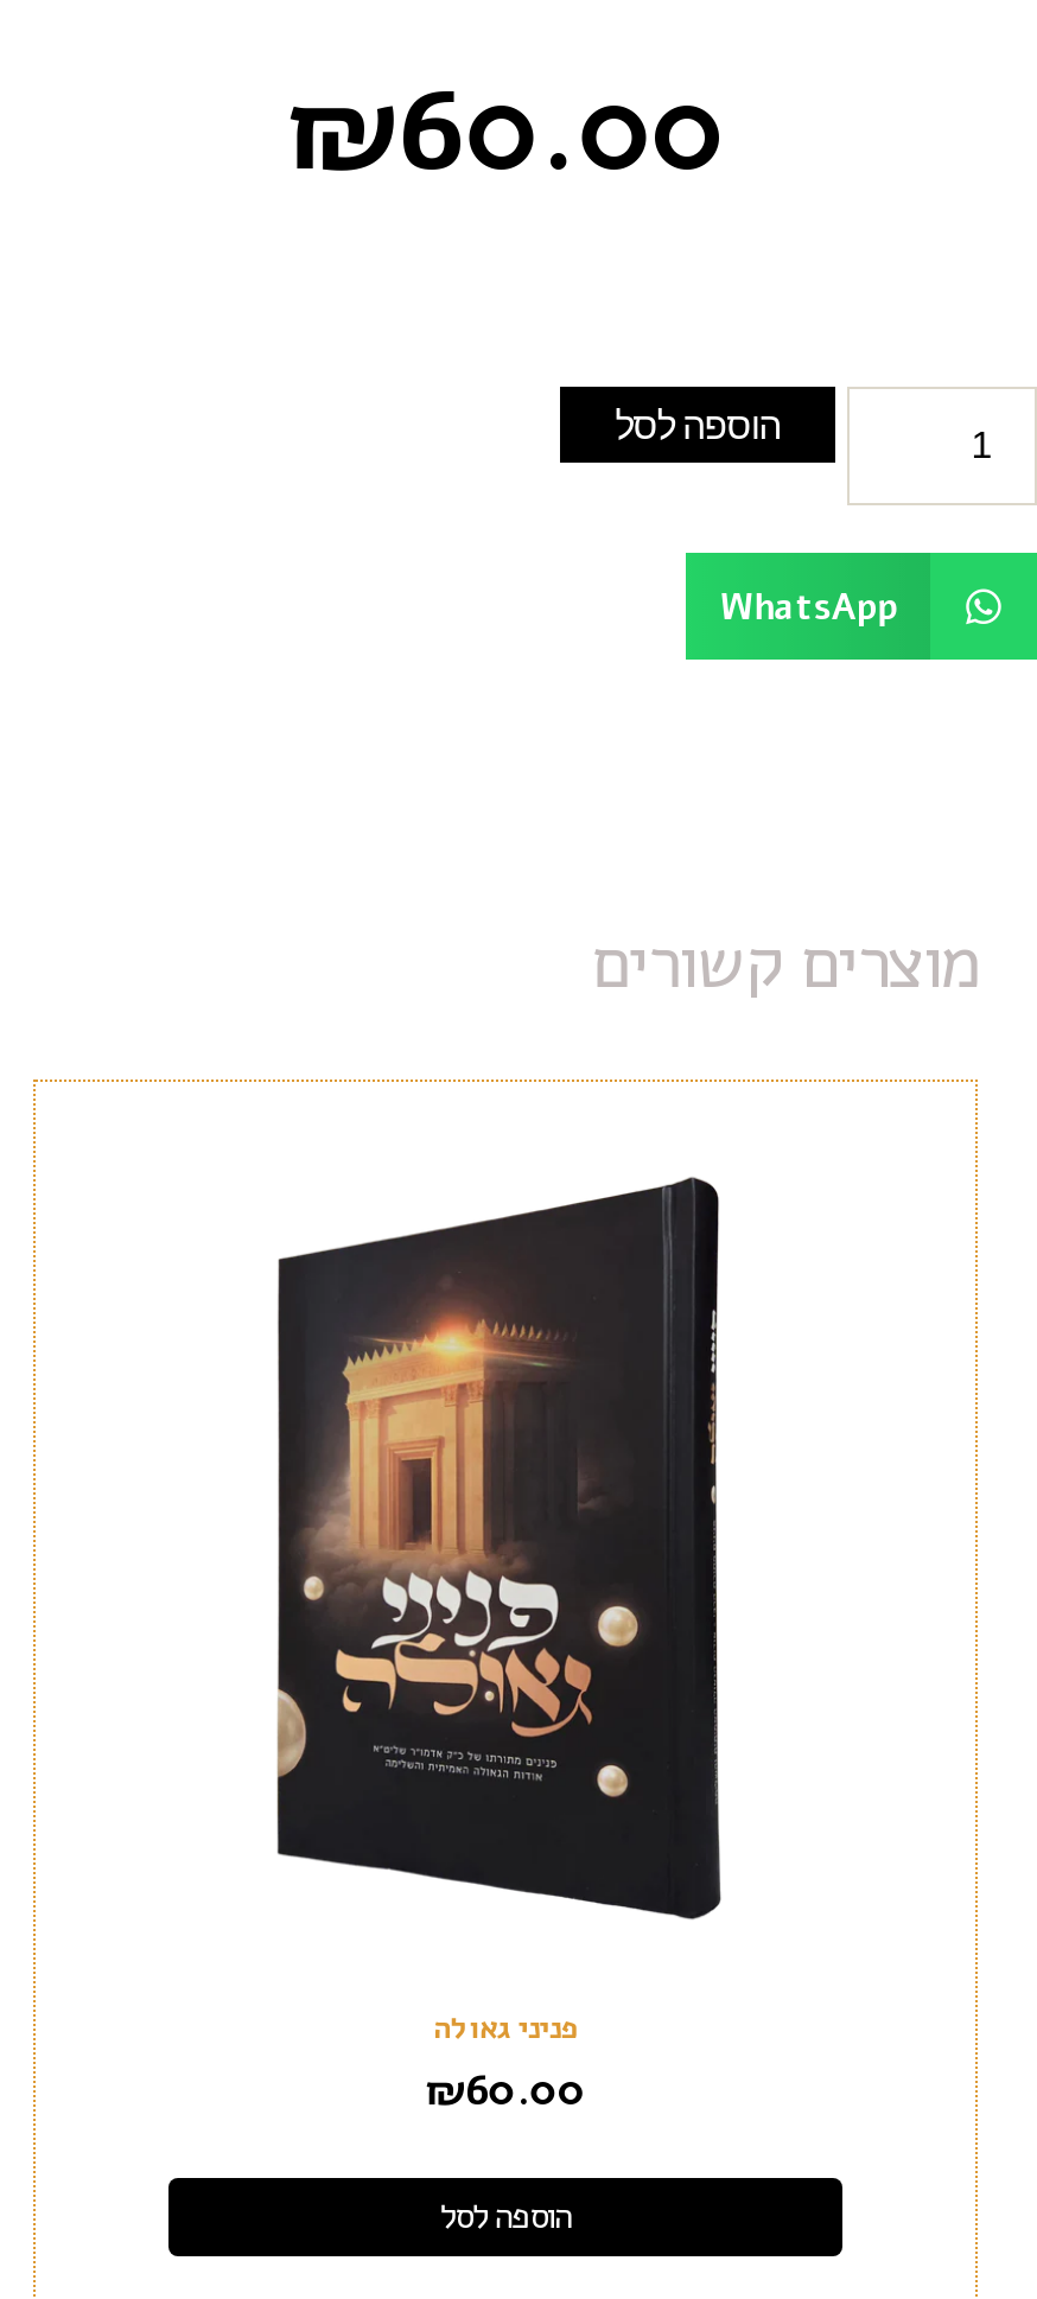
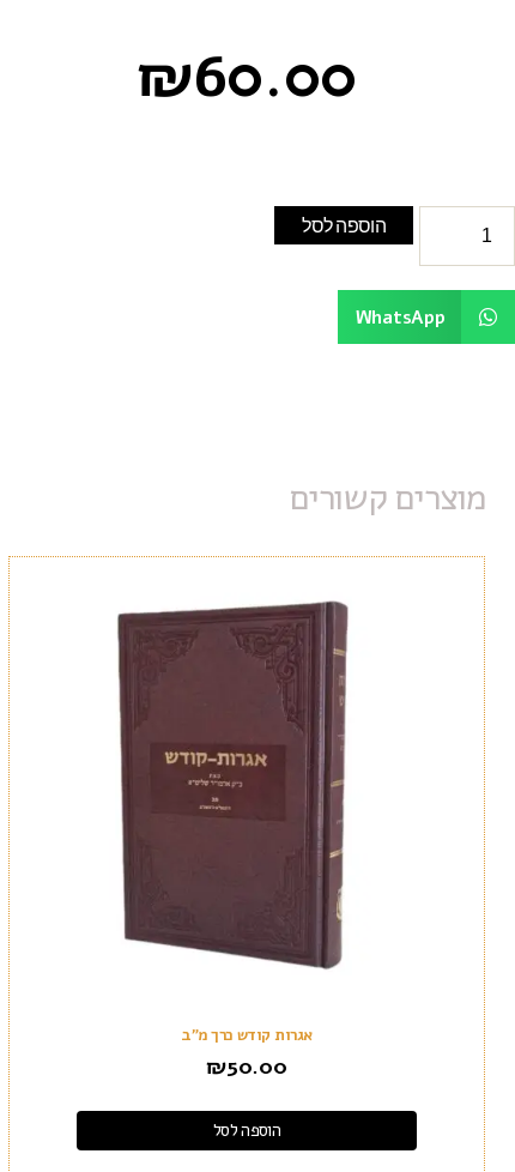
[249,1170,724,2119] [image] | פניני גאולה | ₪60.00 -> [116,600,356,1081] [image] | אגרות קודש כרך מ"ב | ₪50.00

